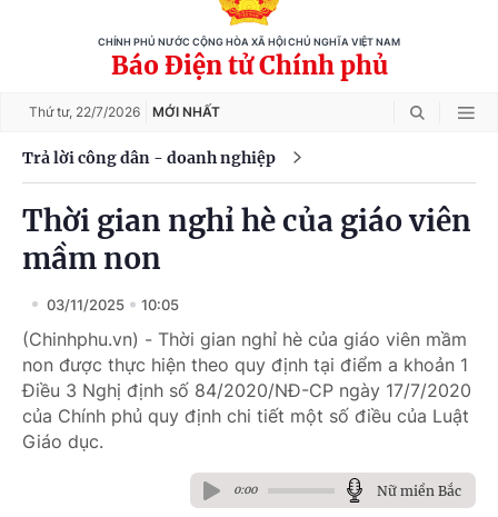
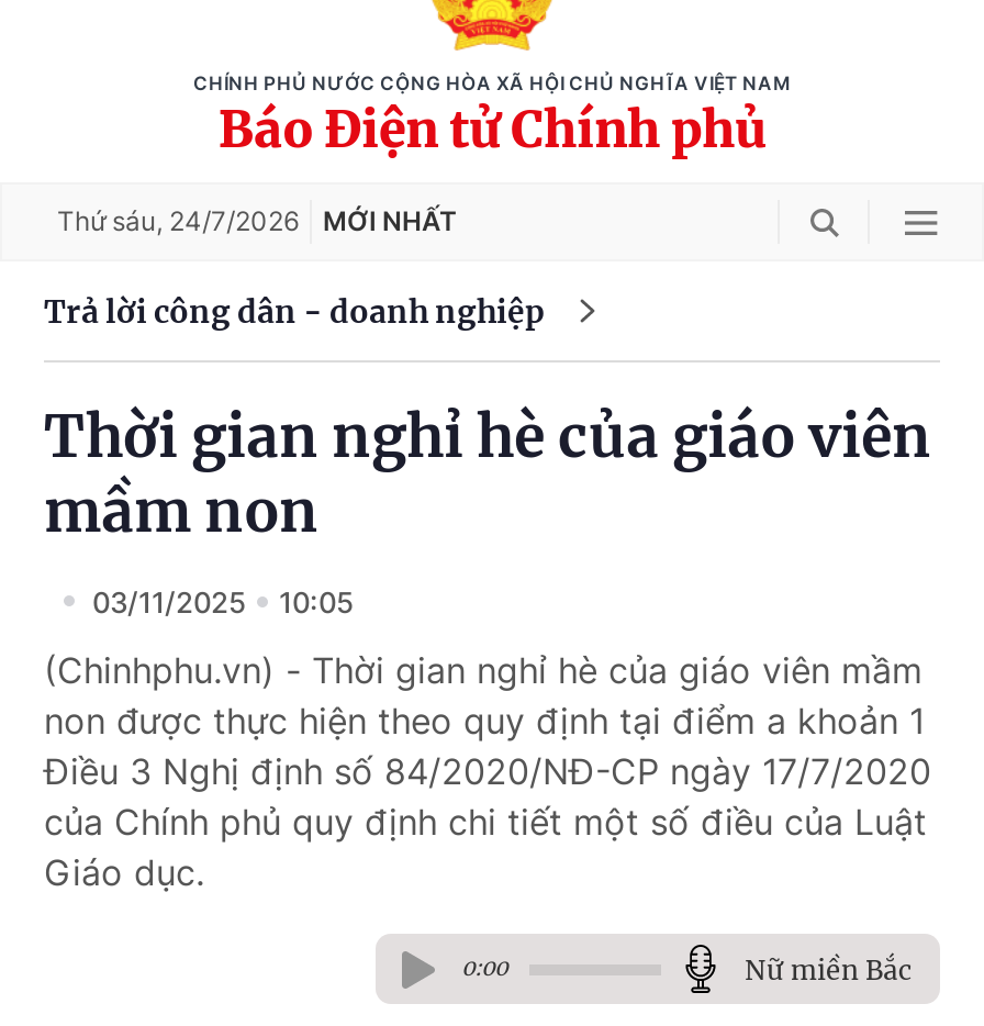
[29,103,220,120] Thứ tư, 22/7/2026 MỚI NHẤT -> [57,204,457,237] Thứ sáu, 24/7/2026 MỚI NHẤT

